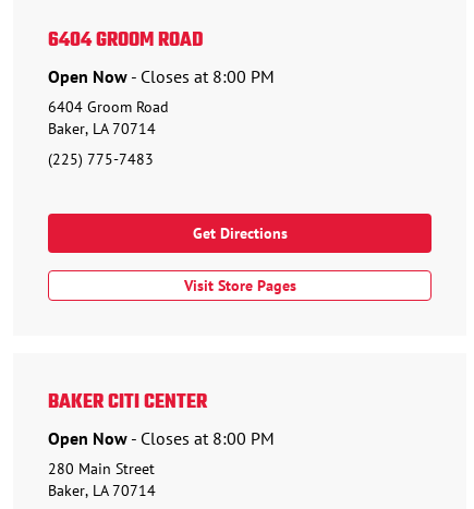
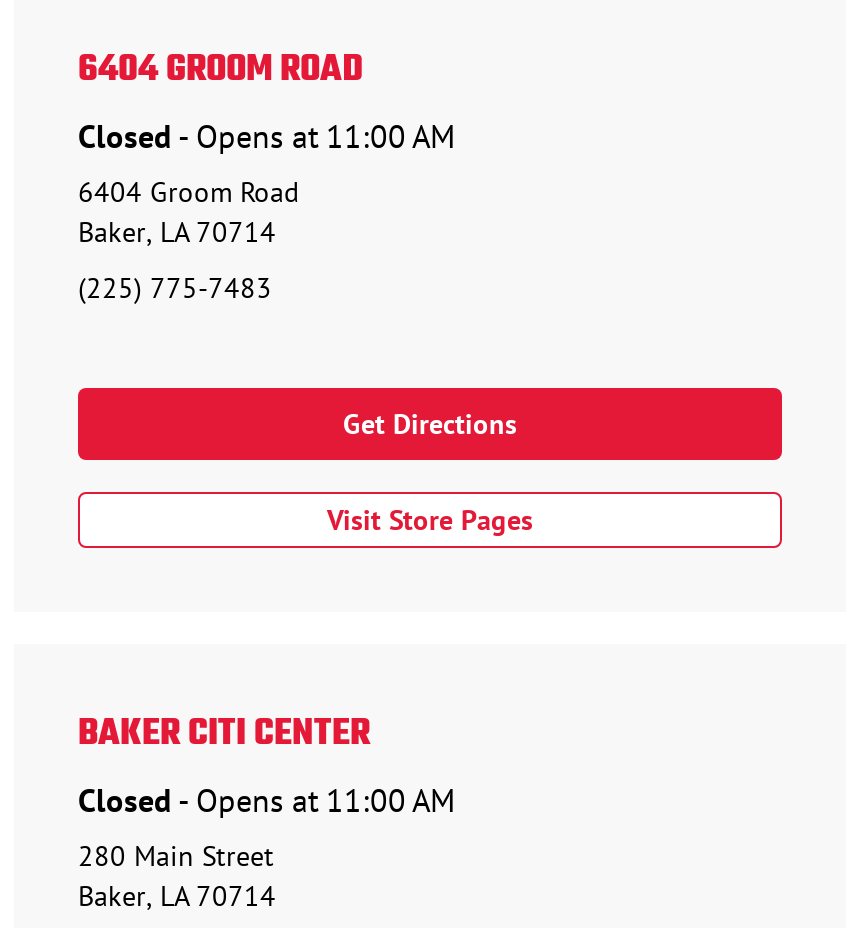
[48,66,275,88] Open Now - Closes at 8:00 PM -> [78,117,456,157] Closed - Opens at 11:00 AM
[48,428,275,449] Open Now - Closes at 8:00 PM -> [78,781,456,821] Closed - Opens at 11:00 AM

